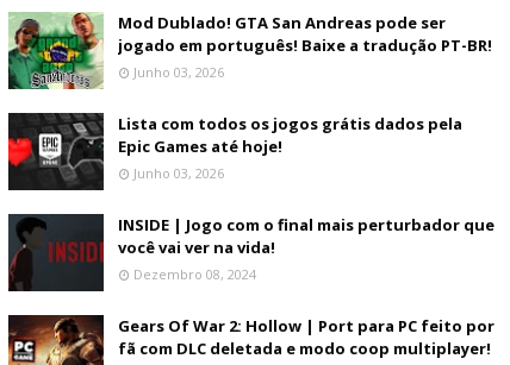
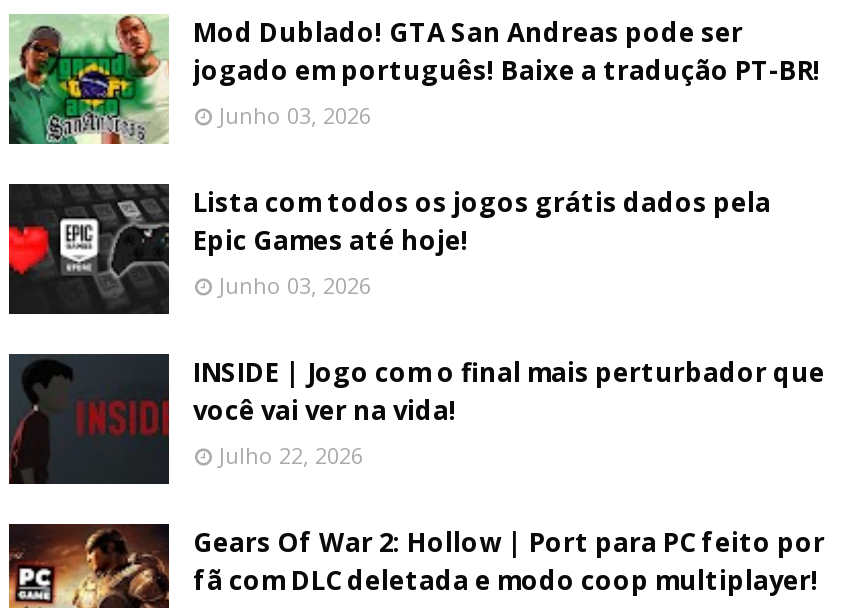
[133,265,256,283] Dezembro 08, 2024 -> [219,440,363,470] Julho 22, 2026

